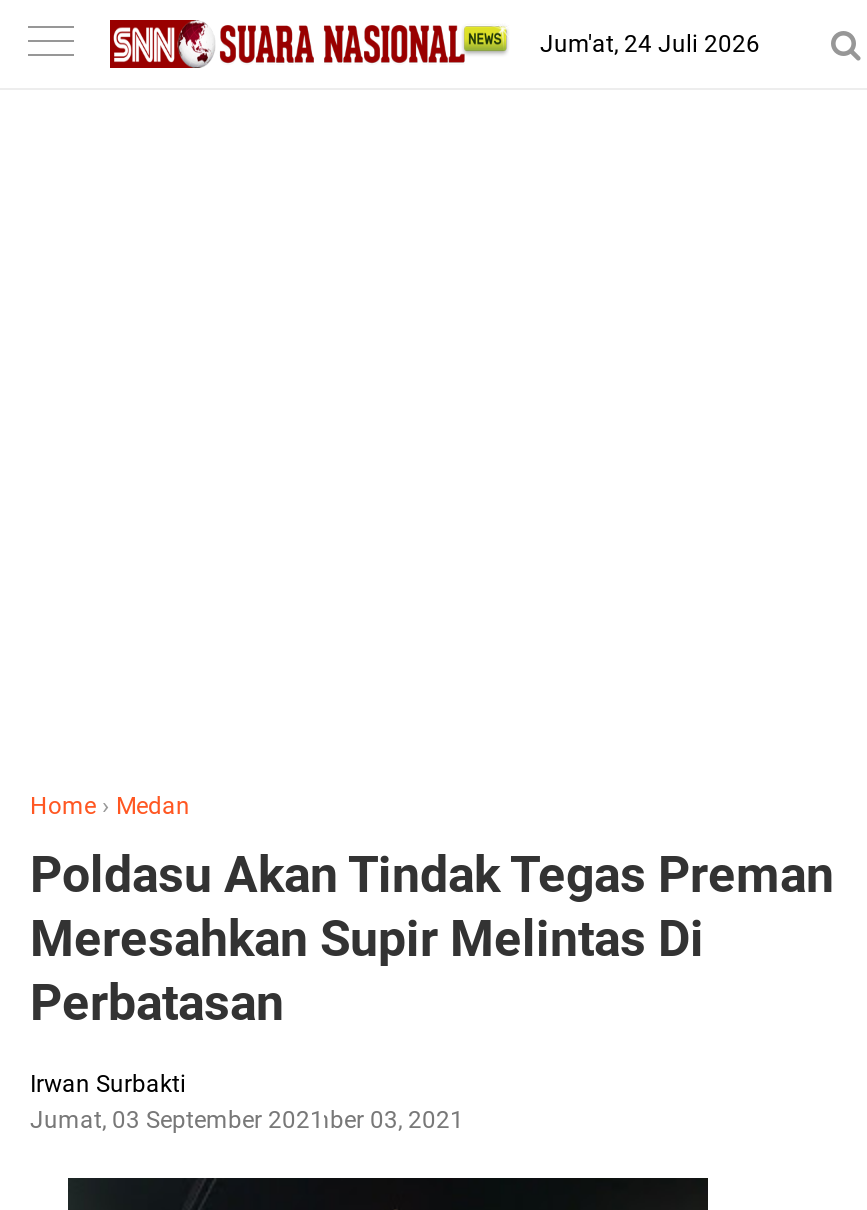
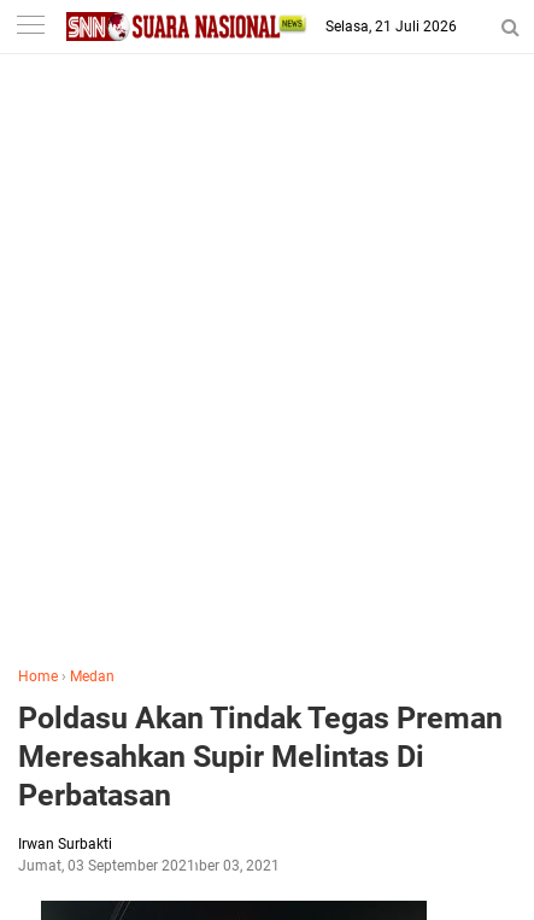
[540,30,760,58] Jum'at, 24 Juli 2026 -> [325,18,457,35] Selasa, 21 Juli 2026

